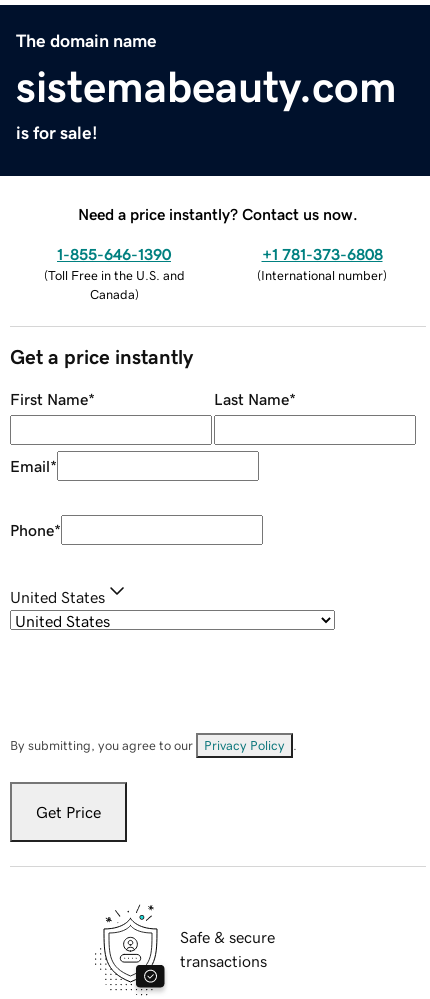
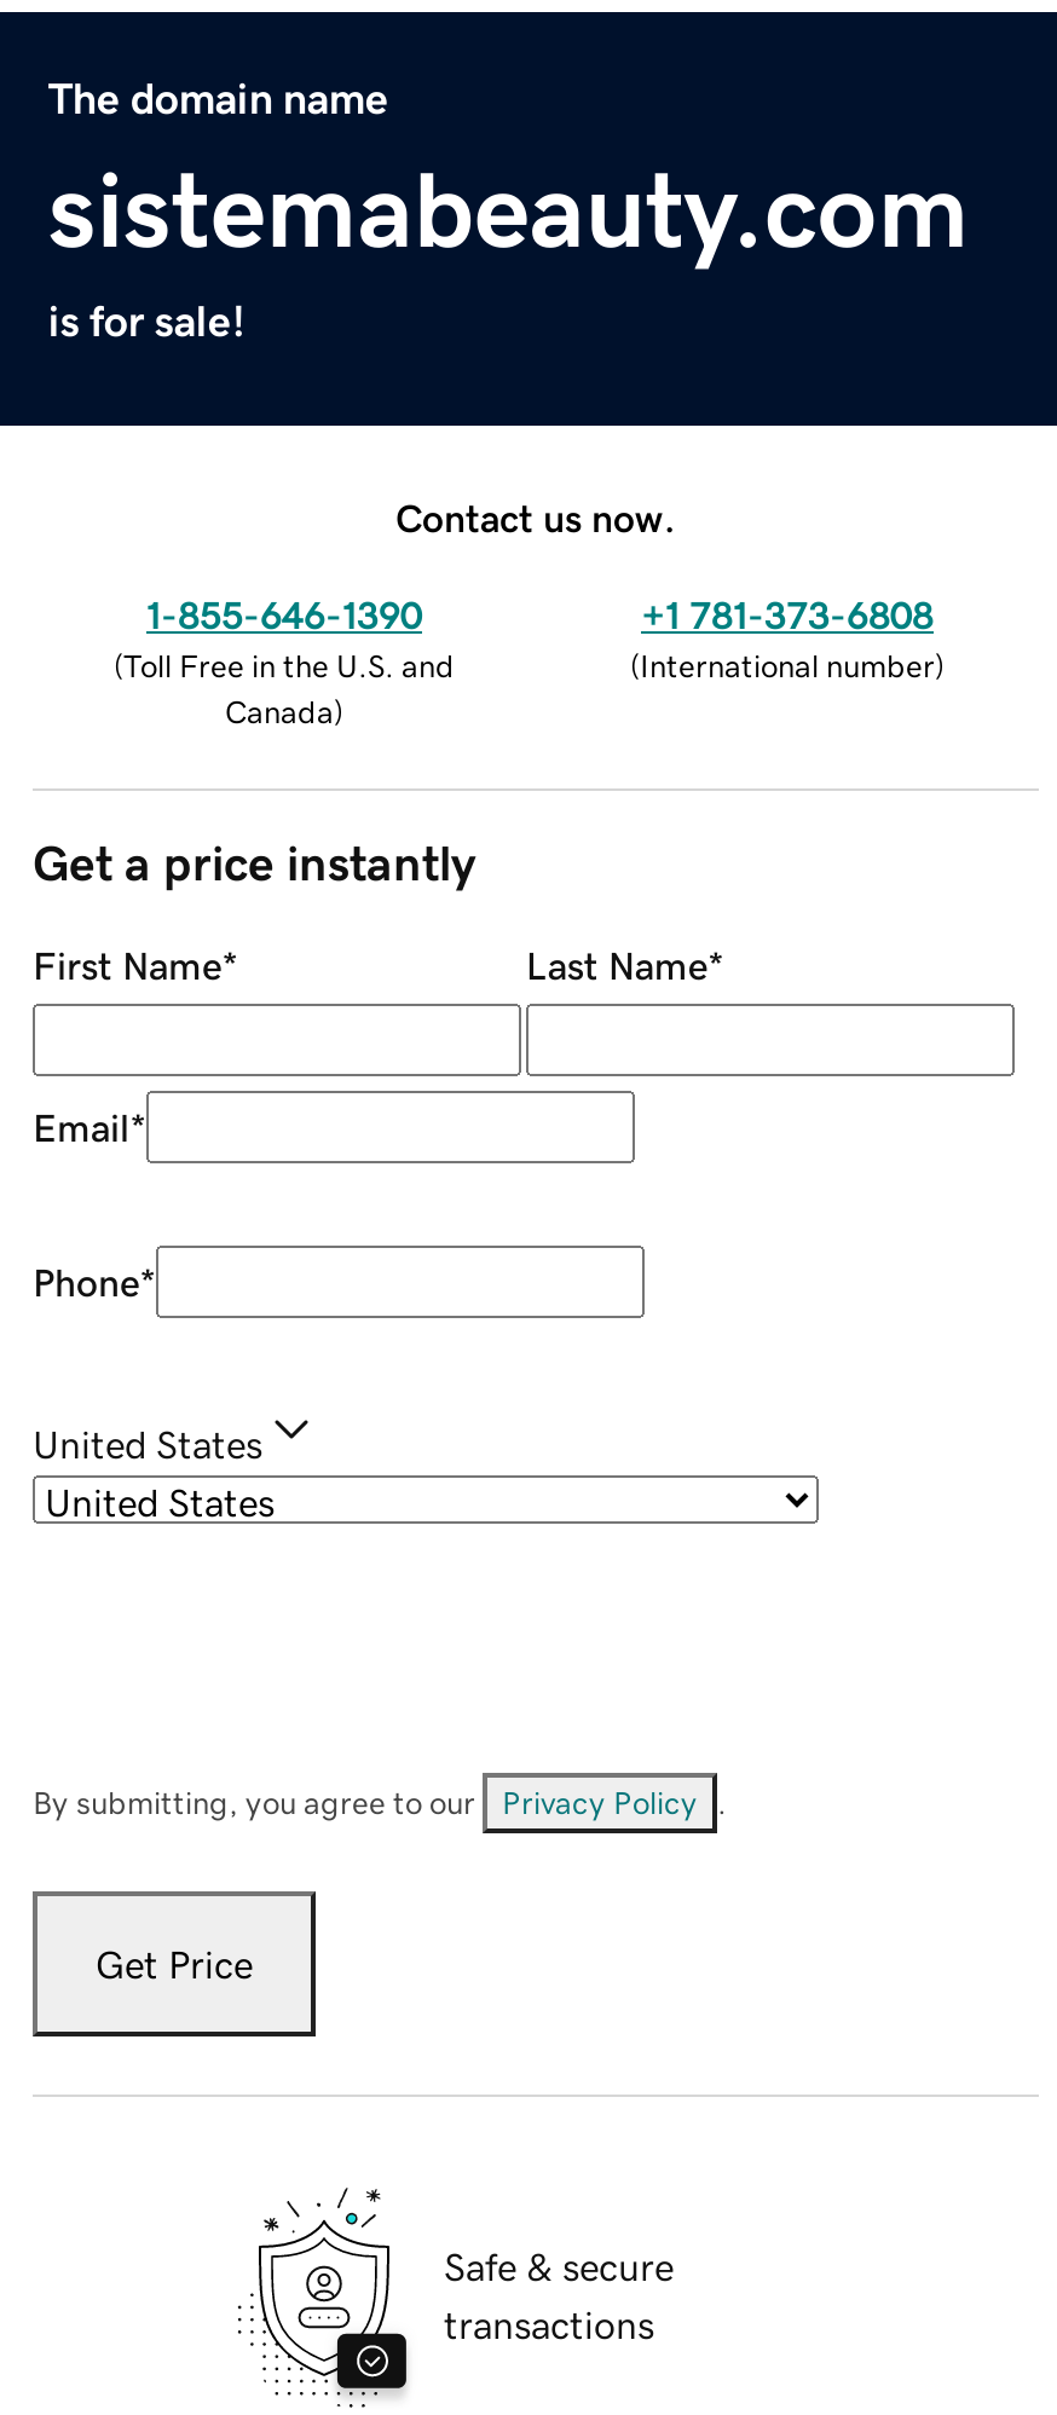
[78,206,358,222] Need a price instantly? Contact us now. -> [395,497,676,536] Contact us now.

